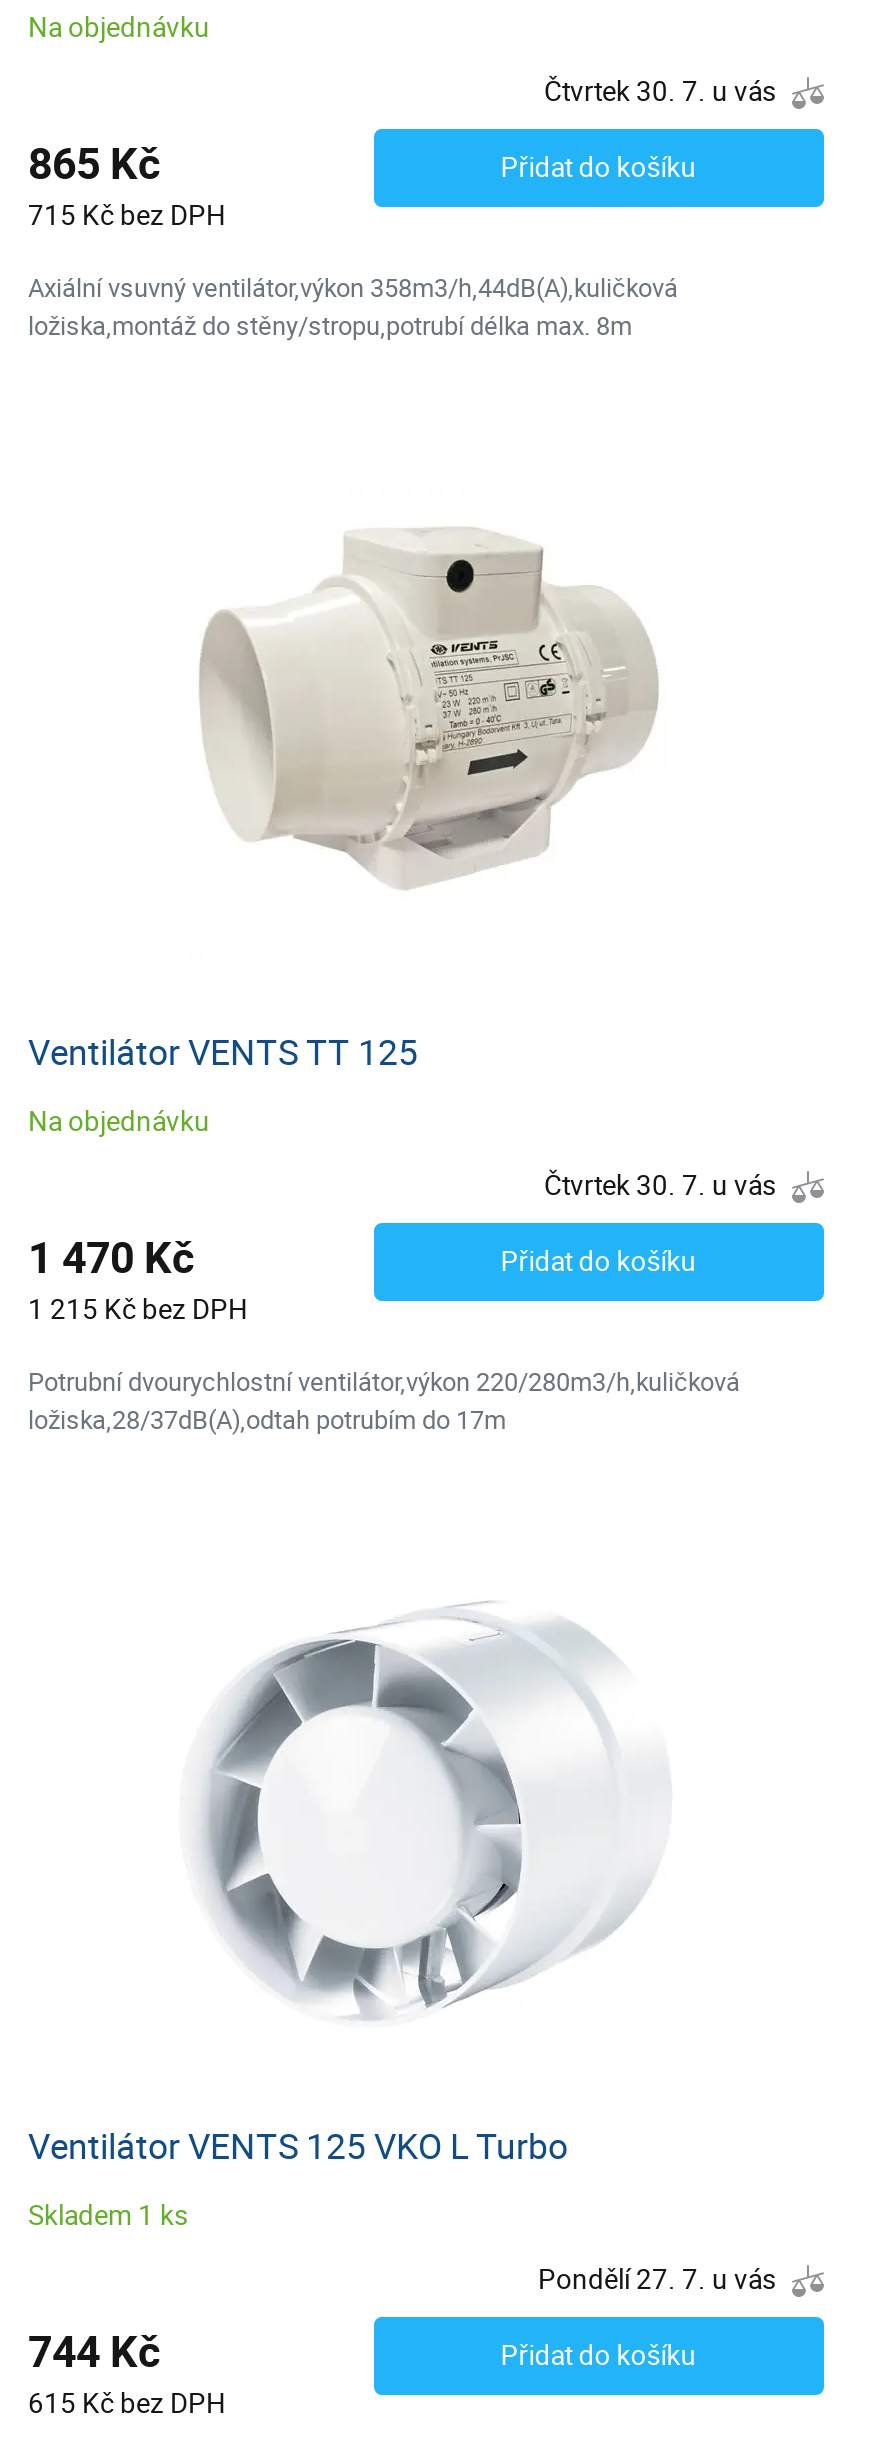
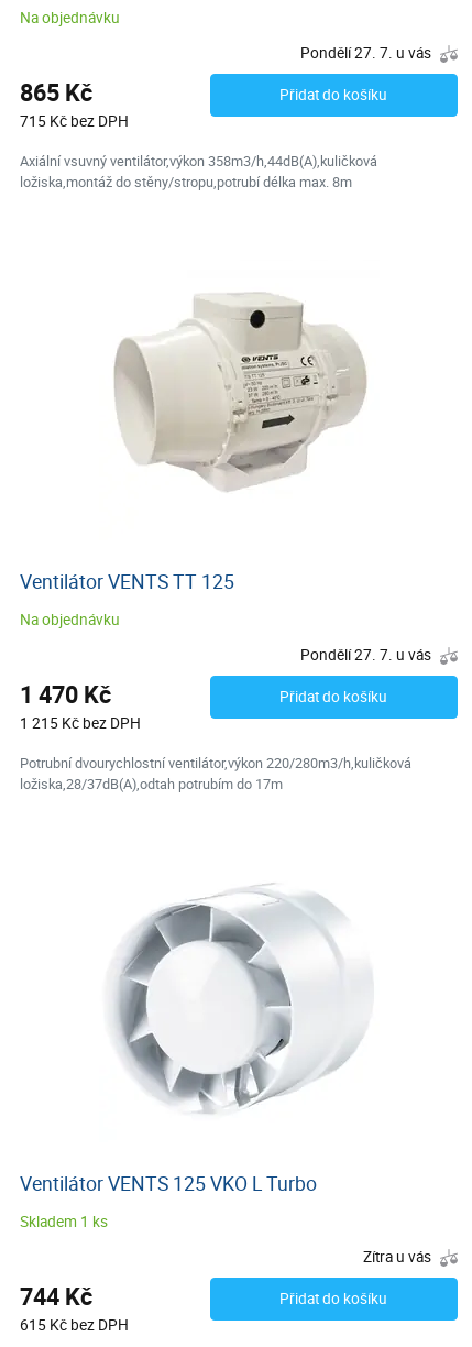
[544,73,776,109] Čtvrtek 30. 7. u vás -> [300,43,431,63] Pondělí 27. 7. u vás
[544,1167,776,1203] Čtvrtek 30. 7. u vás -> [300,645,431,665] Pondělí 27. 7. u vás
[538,2261,776,2297] Pondělí 27. 7. u vás -> [363,1247,431,1267] Zítra u vás

